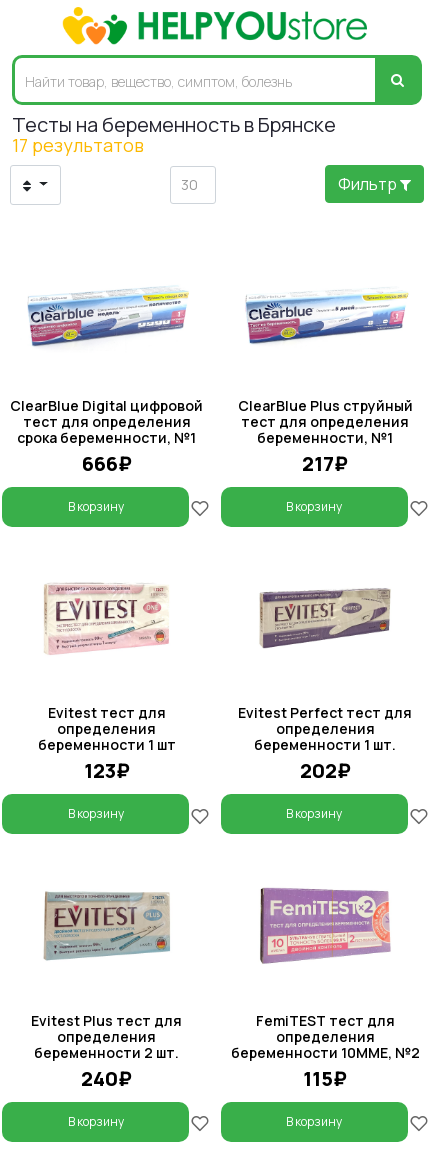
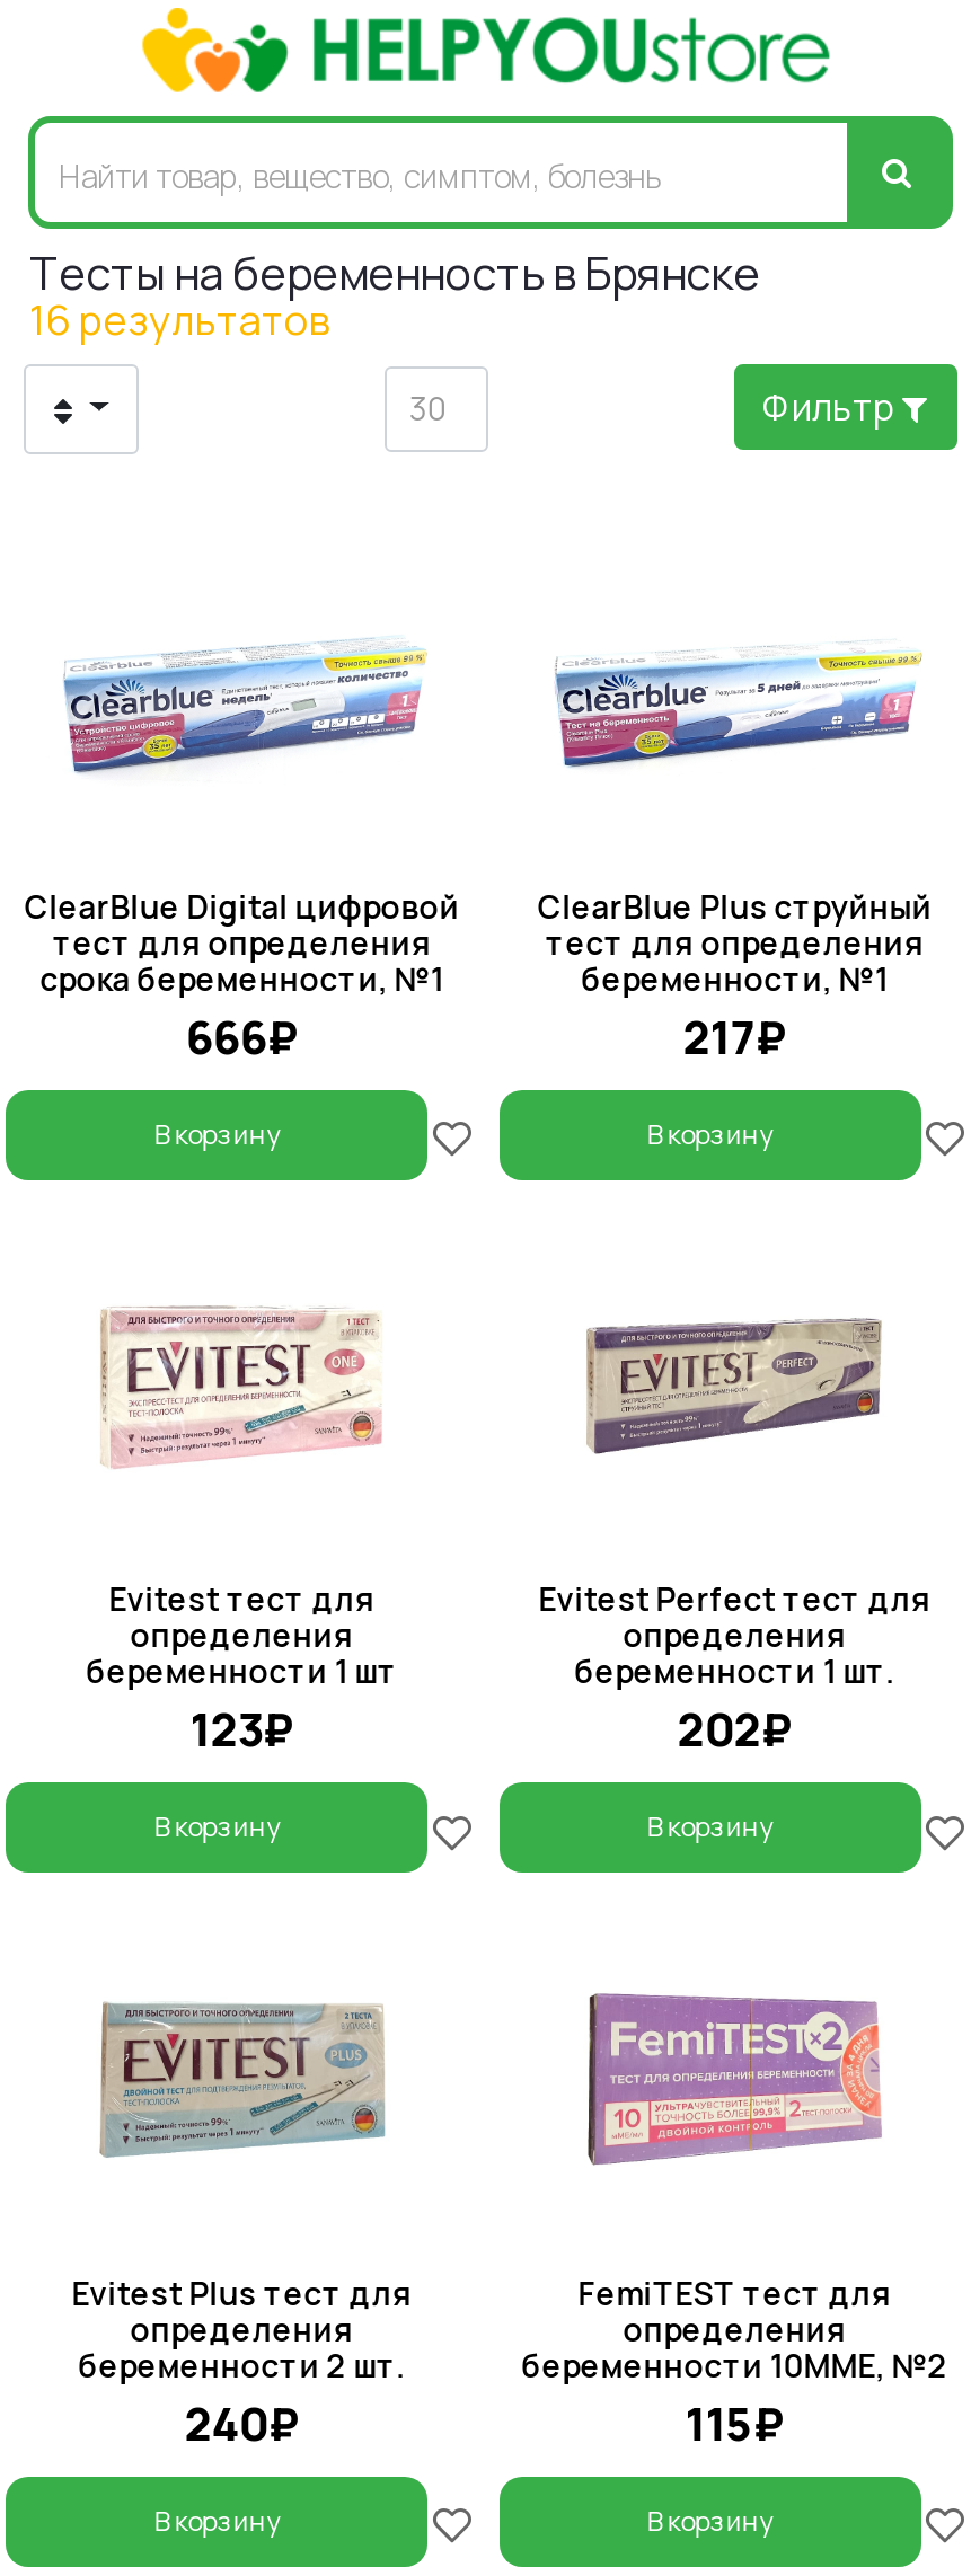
[12,132,144,156] 17 результатов -> [29,291,332,345] 16 результатов

